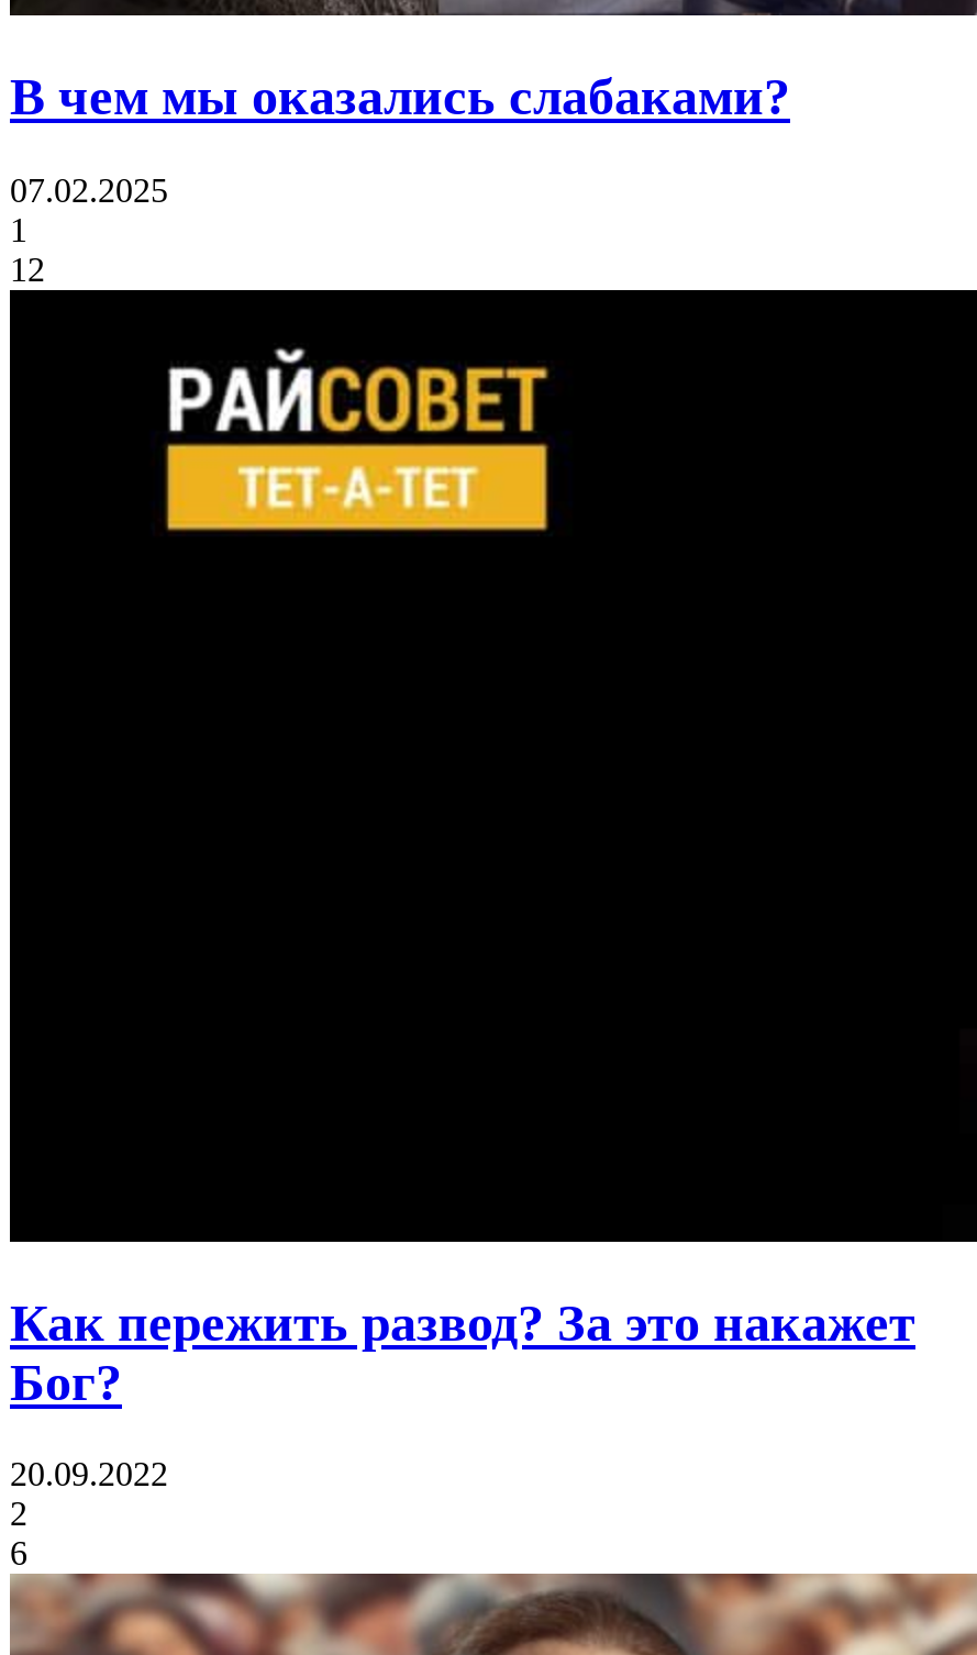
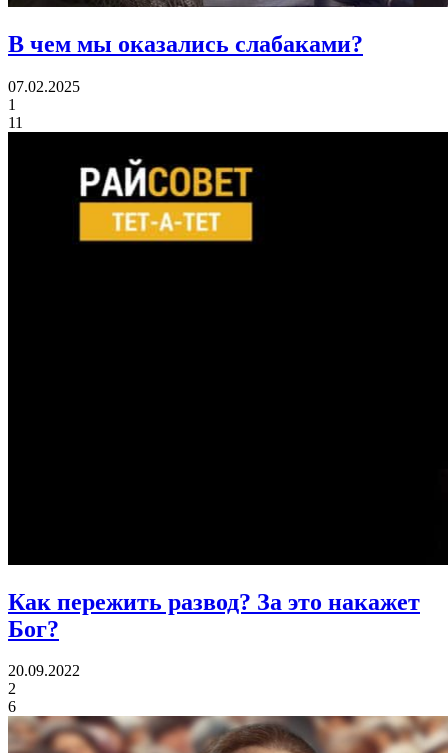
[10,250,45,287] 12 -> [8,114,23,131] 11

